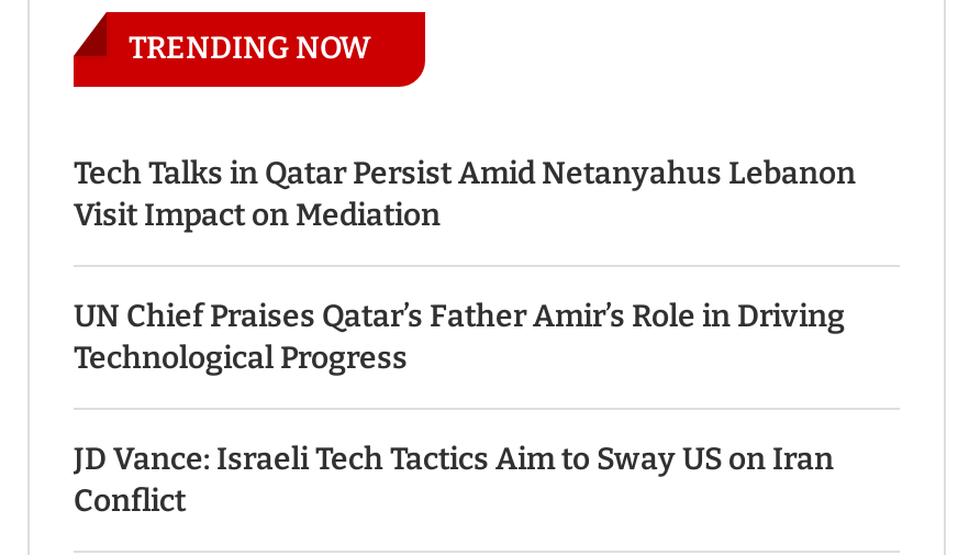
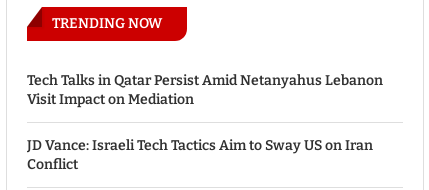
[74,298,845,377] UN Chief Praises Qatar’s Father Amir’s Role in Driving | Technological Progress -> none

